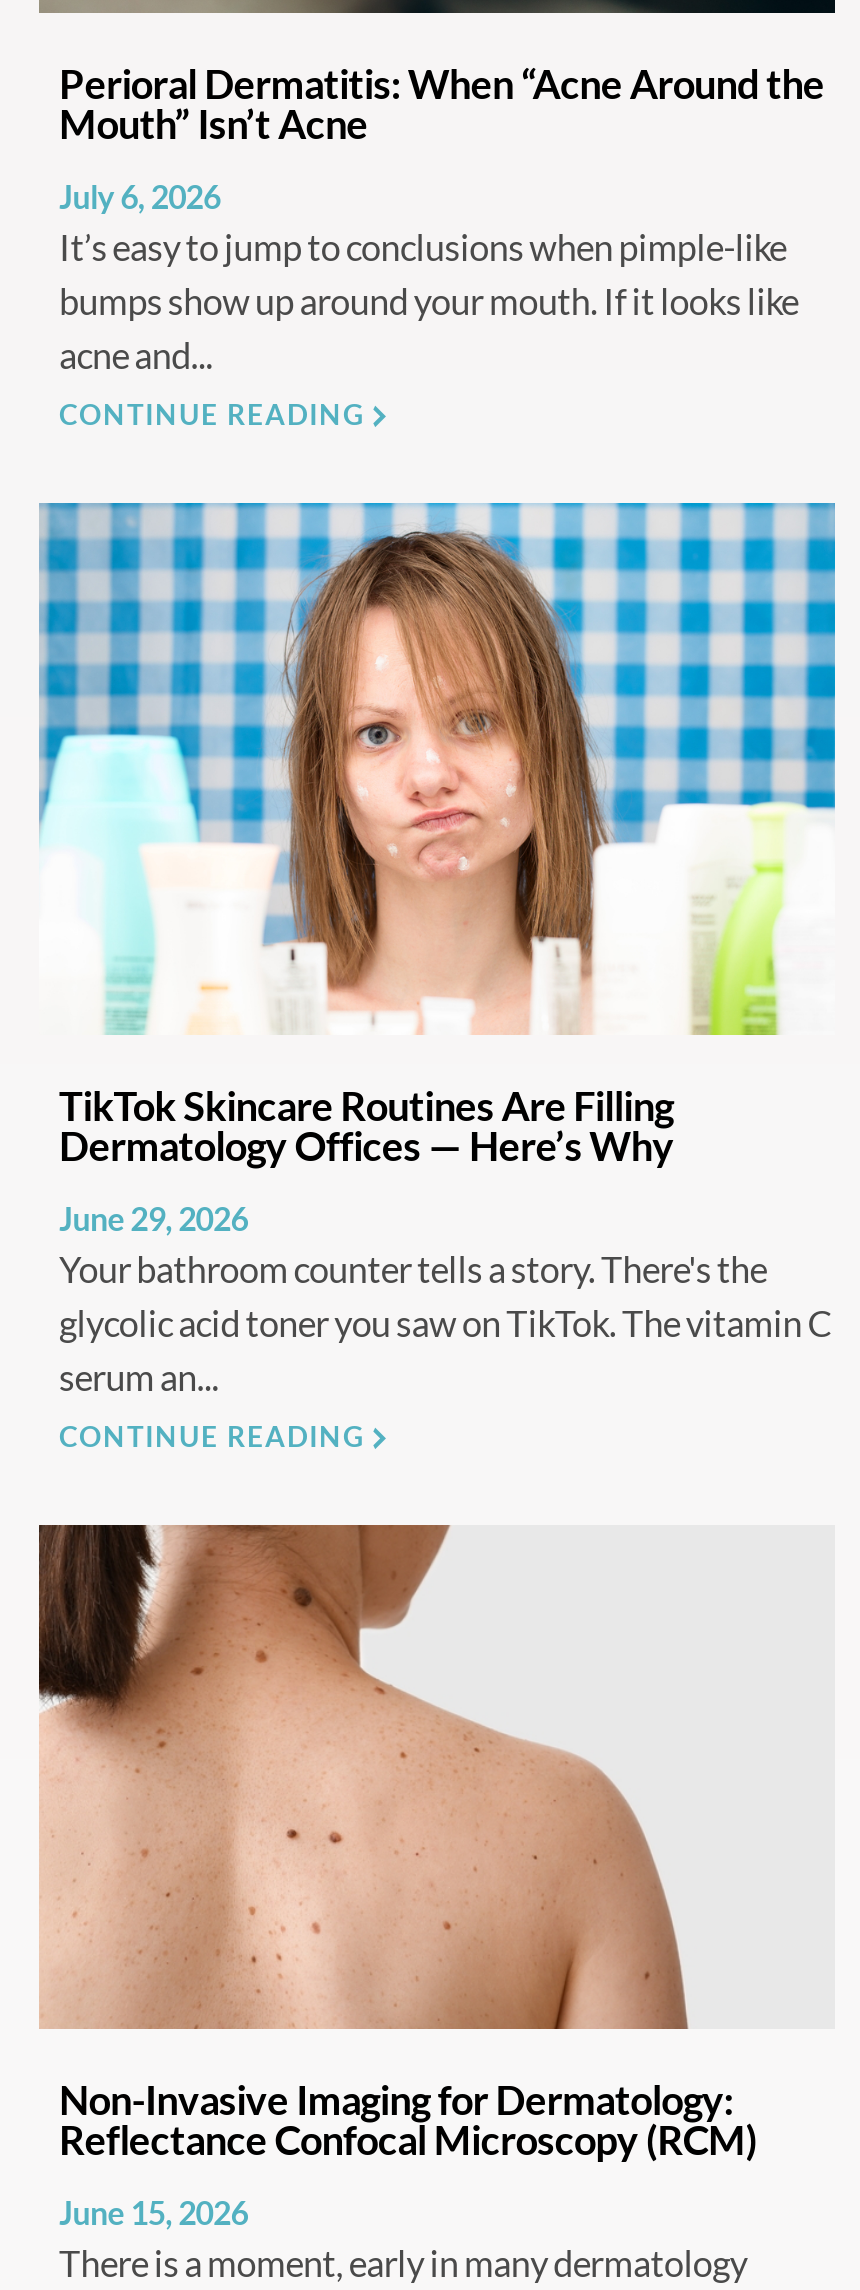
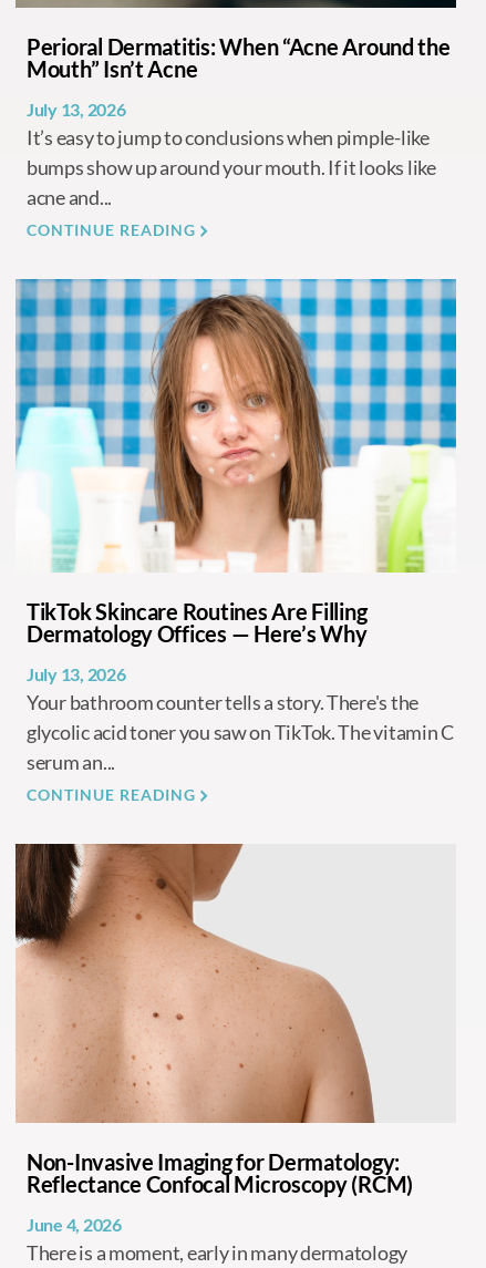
[59,178,221,216] July 6, 2026 -> [27,98,126,119] July 13, 2026
[59,1199,248,1237] June 29, 2026 -> [27,664,126,685] July 13, 2026
[59,2192,248,2230] June 15, 2026 -> [27,1214,122,1235] June 4, 2026

